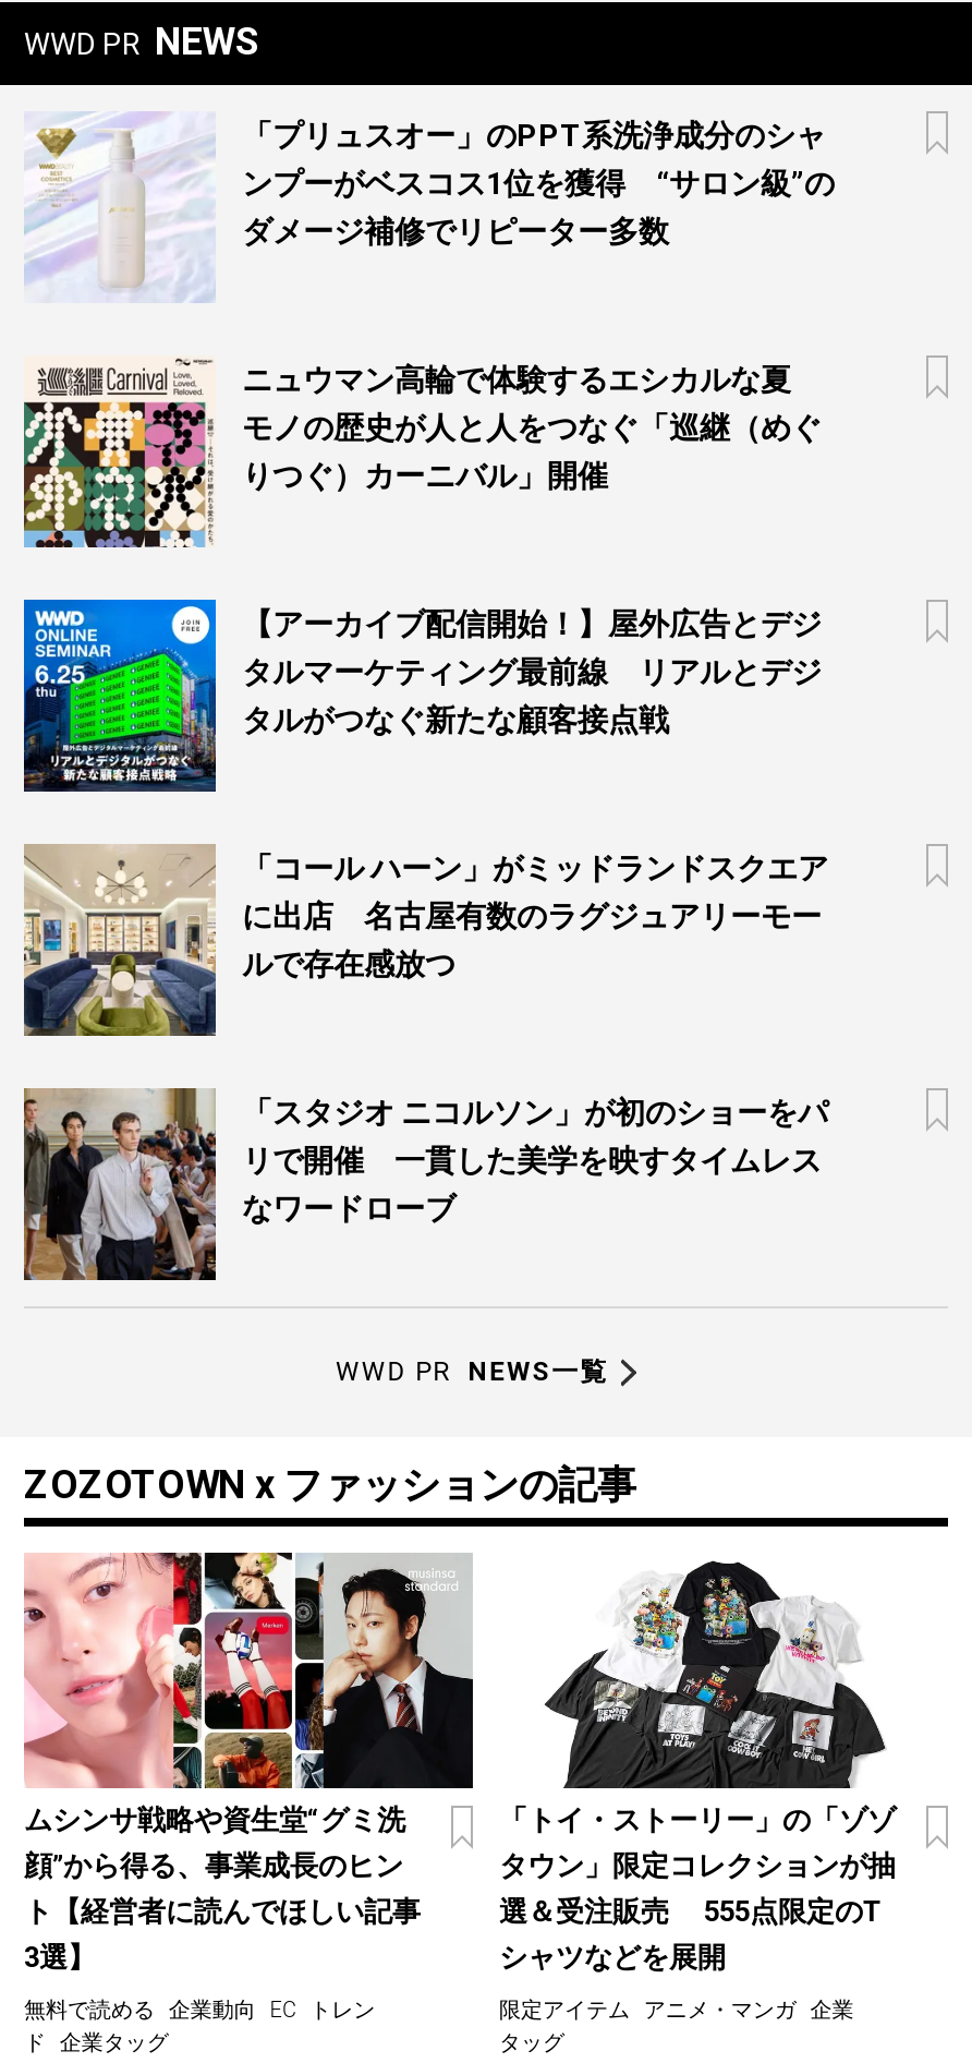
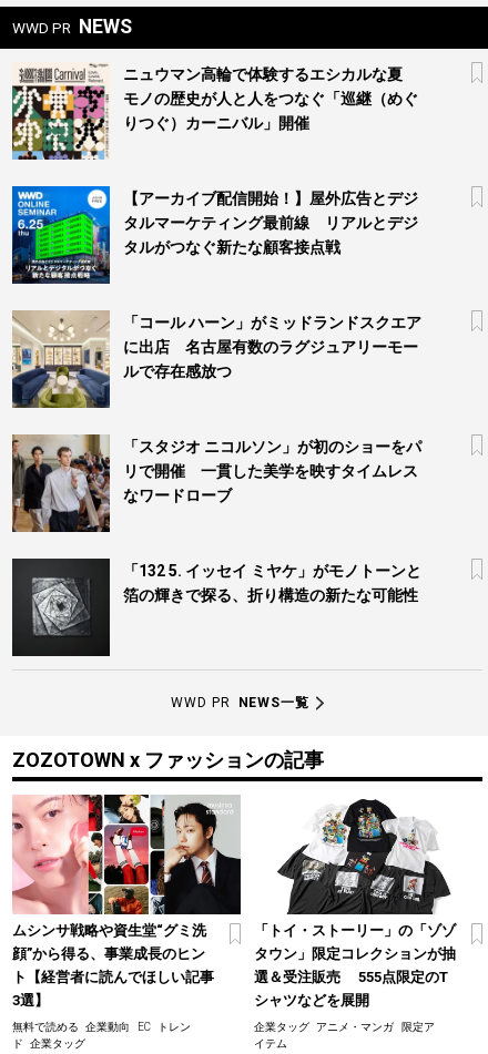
[24,113,835,303] [image] | 「プリュスオー」のPPT系洗浄成分のシャ | ンプーがベスコス1位を獲得 “サロン級”の | ダメージ補修でリピーター多数 -> none
moved [20,358,828,1225] -> [10,63,421,504]: [image] | ニュウマン高輪で体験するエシカルな夏 | モノの歴史が人と人をつなぐ「巡継（めぐ | ... | リで開催 一貫した美学を映すタイムレス | なワードローブ
none -> [11,557,421,653] [image] | 「132 5. イッセイ ミヤケ」がモノトーンと | 箔の輝きで探る、折り構造の新たな可能性
[499,1997,854,2054] 限定アイテム アニメ・マンガ 企業 | タッグ -> [254,1021,435,1049] 企業タッグ アニメ・マンガ 限定ア | イテム

